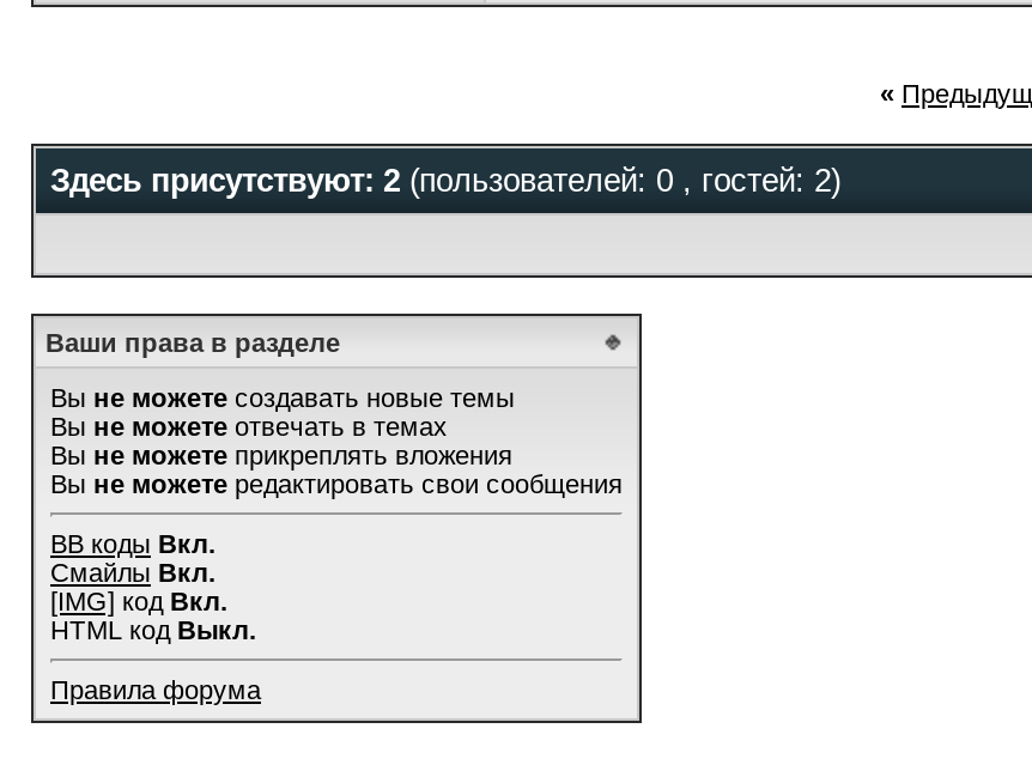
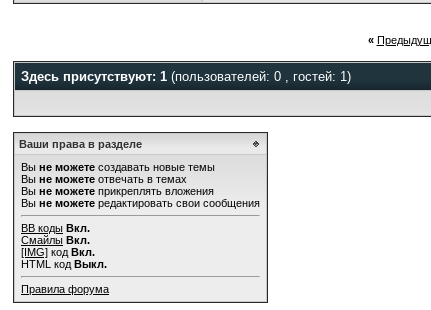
[50,163,840,199] Здесь присутствуют: 2 (пользователей: 0 , гостей: 2) -> [21,69,351,84] Здесь присутствуют: 1 (пользователей: 0 , гостей: 1)

